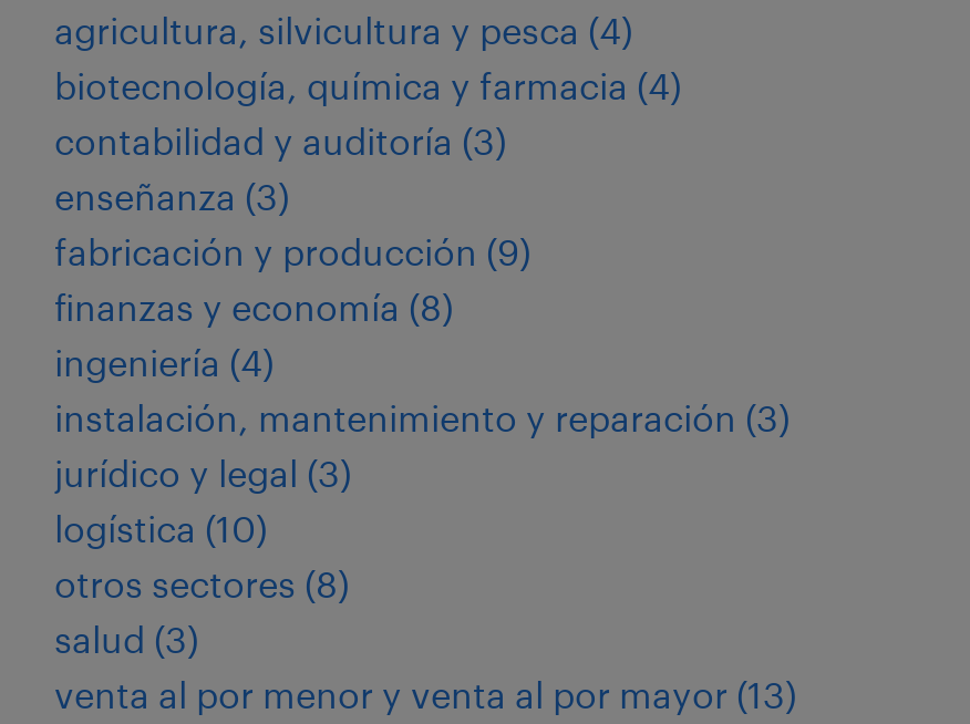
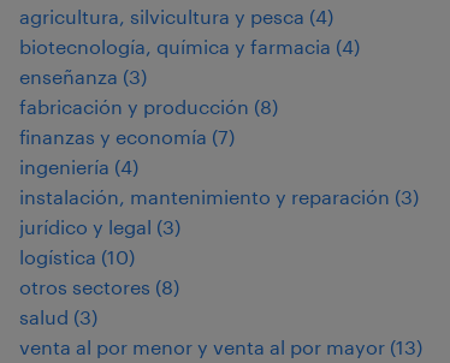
[54,120,506,162] contabilidad y auditoría (3) -> none
[54,230,530,272] fabricación y producción (9) -> [19,95,278,118] fabricación y producción (8)
[54,286,453,328] finanzas y economía (8) -> [19,125,235,148] finanzas y economía (7)

